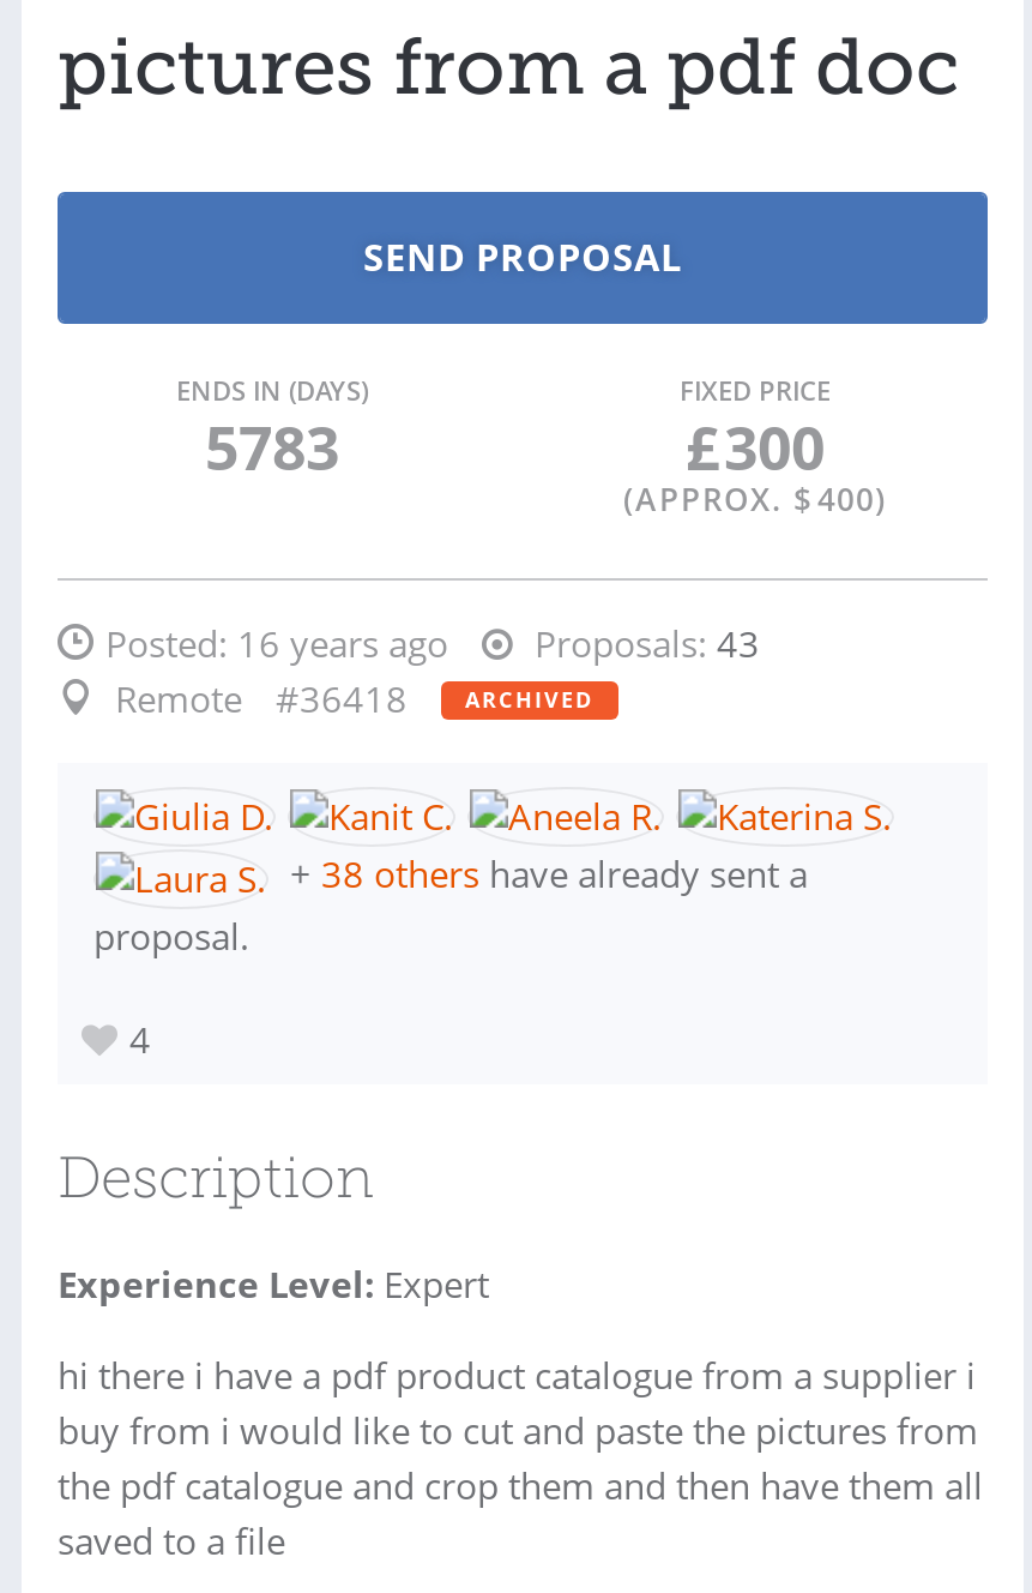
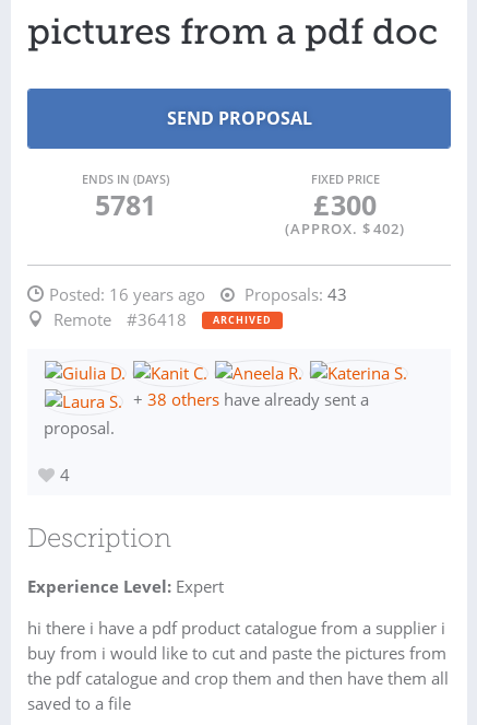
[205,405,339,487] 5783 -> [94,186,156,223] 5781
[623,477,887,521] (APPROX. $ 400) -> [285,219,405,238] (APPROX. $ 402)

